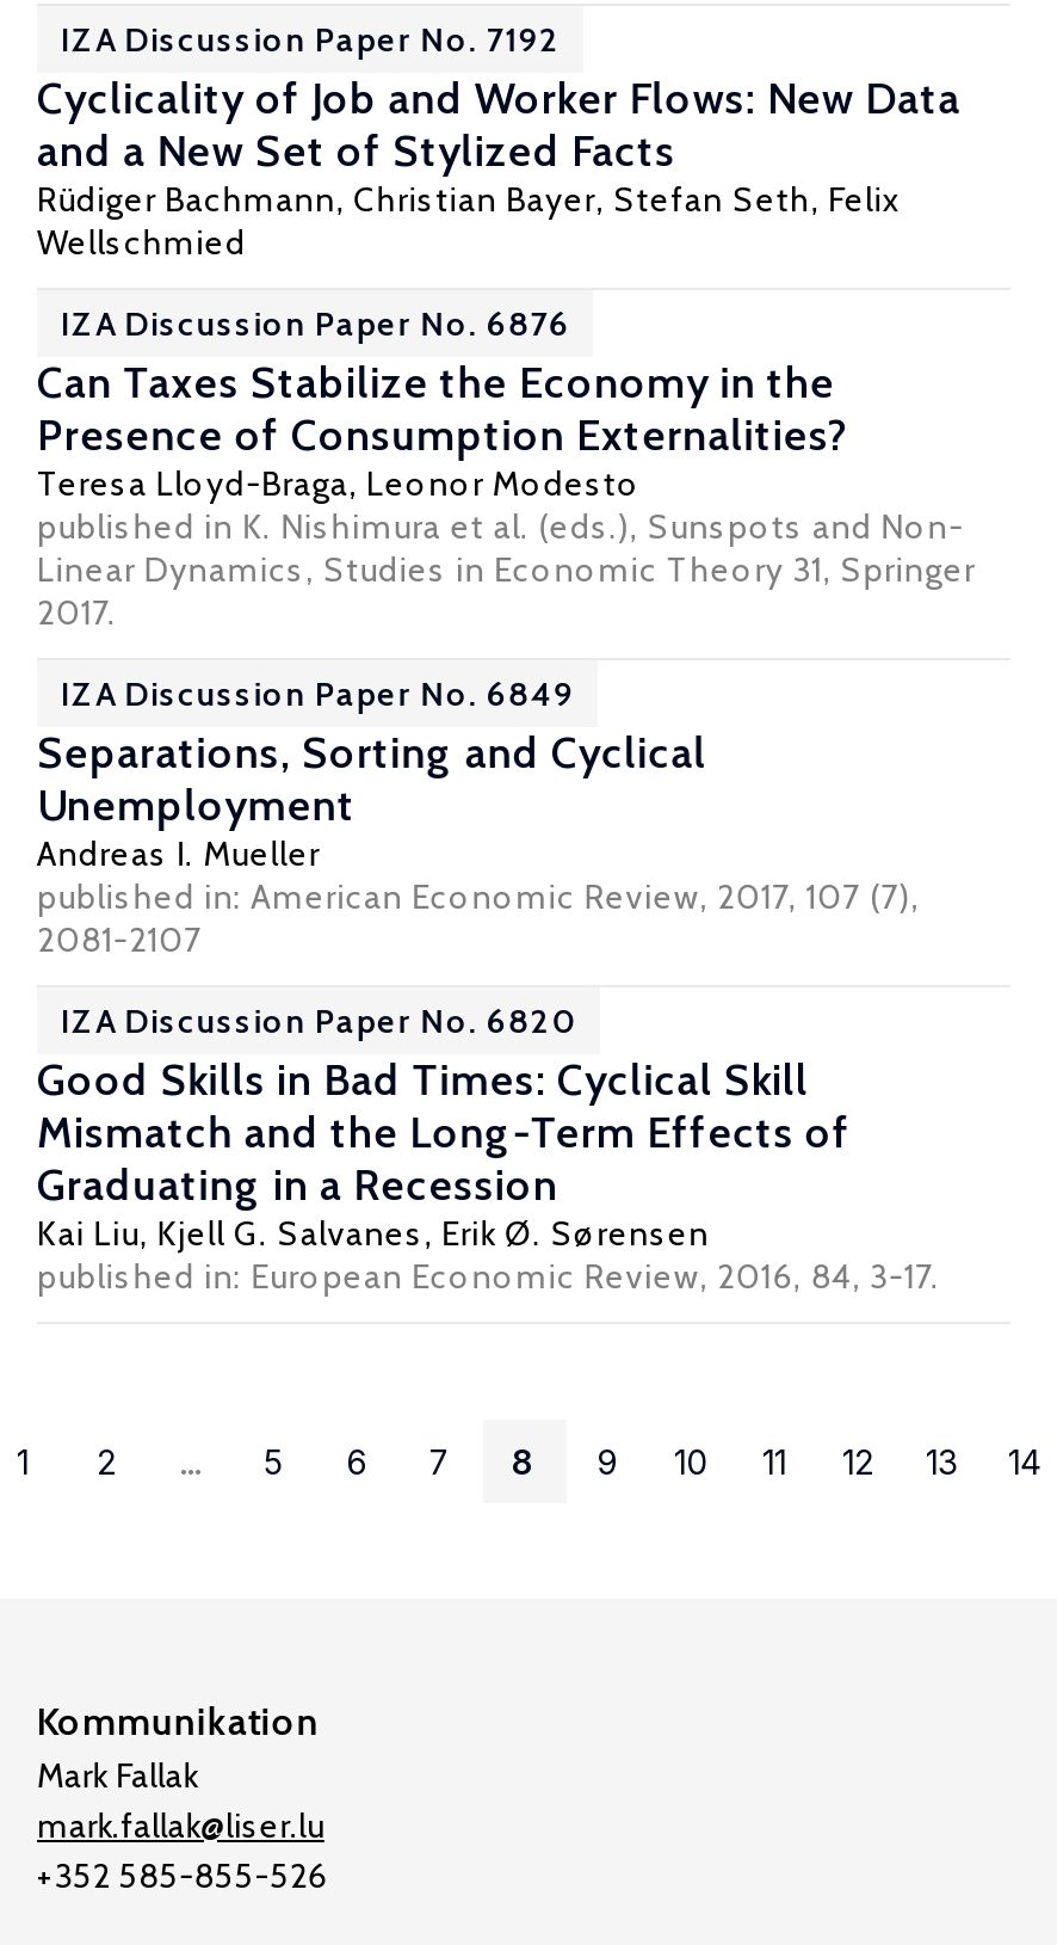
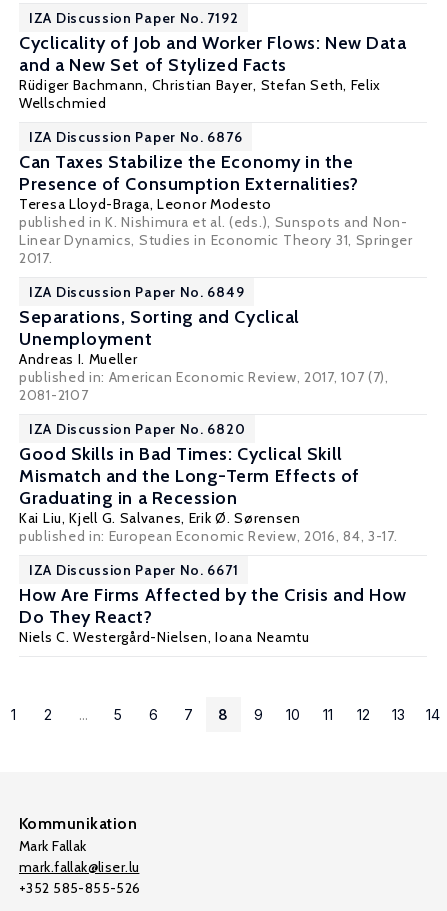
none -> [19,561,407,646] IZA Discussion Paper No. 6671 | How Are Firms Affected by the Crisis and How | Do They React? | Niels C. Westergård-Nielsen, Ioana Neamtu

